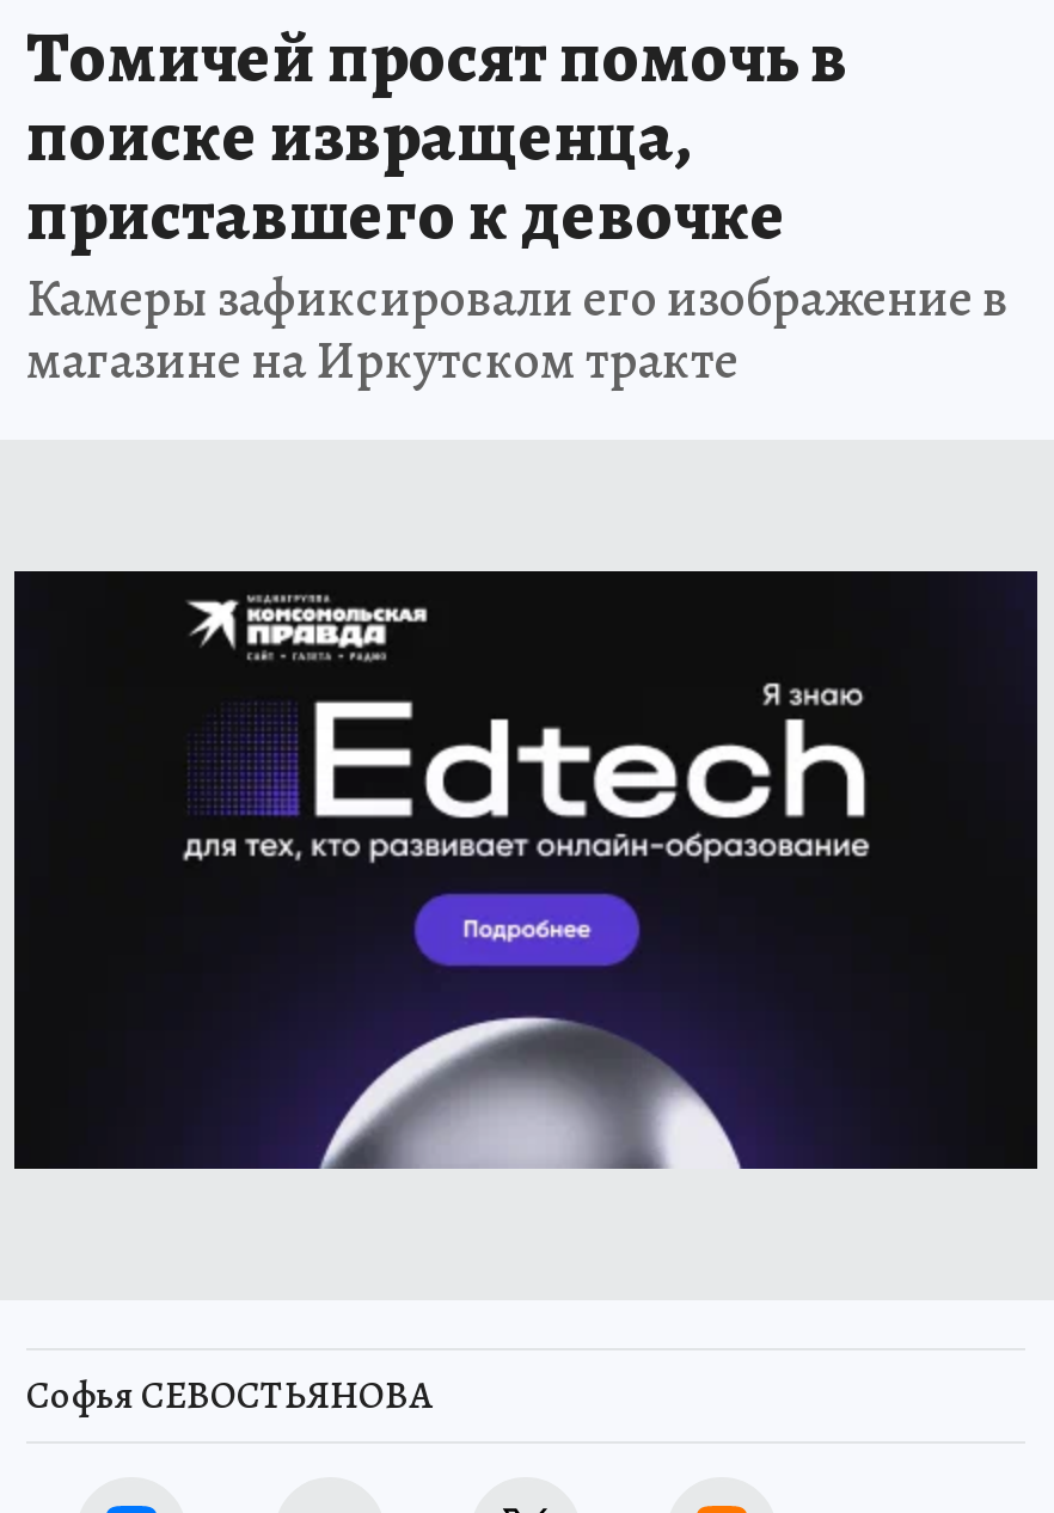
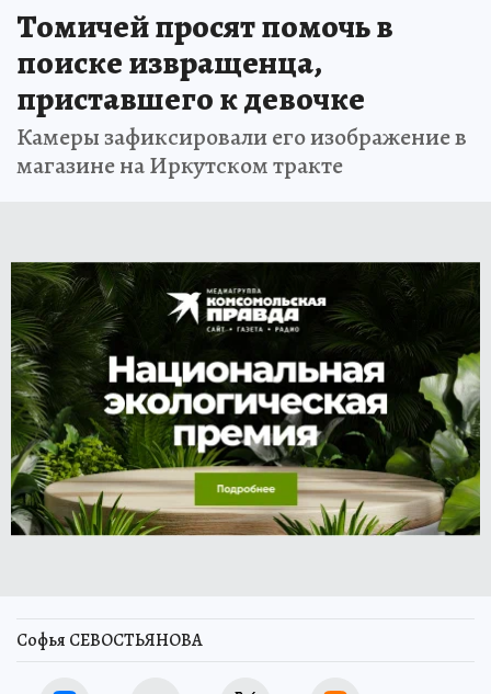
[12,569,1040,1171] [image] -> [10,262,481,536] [image]

